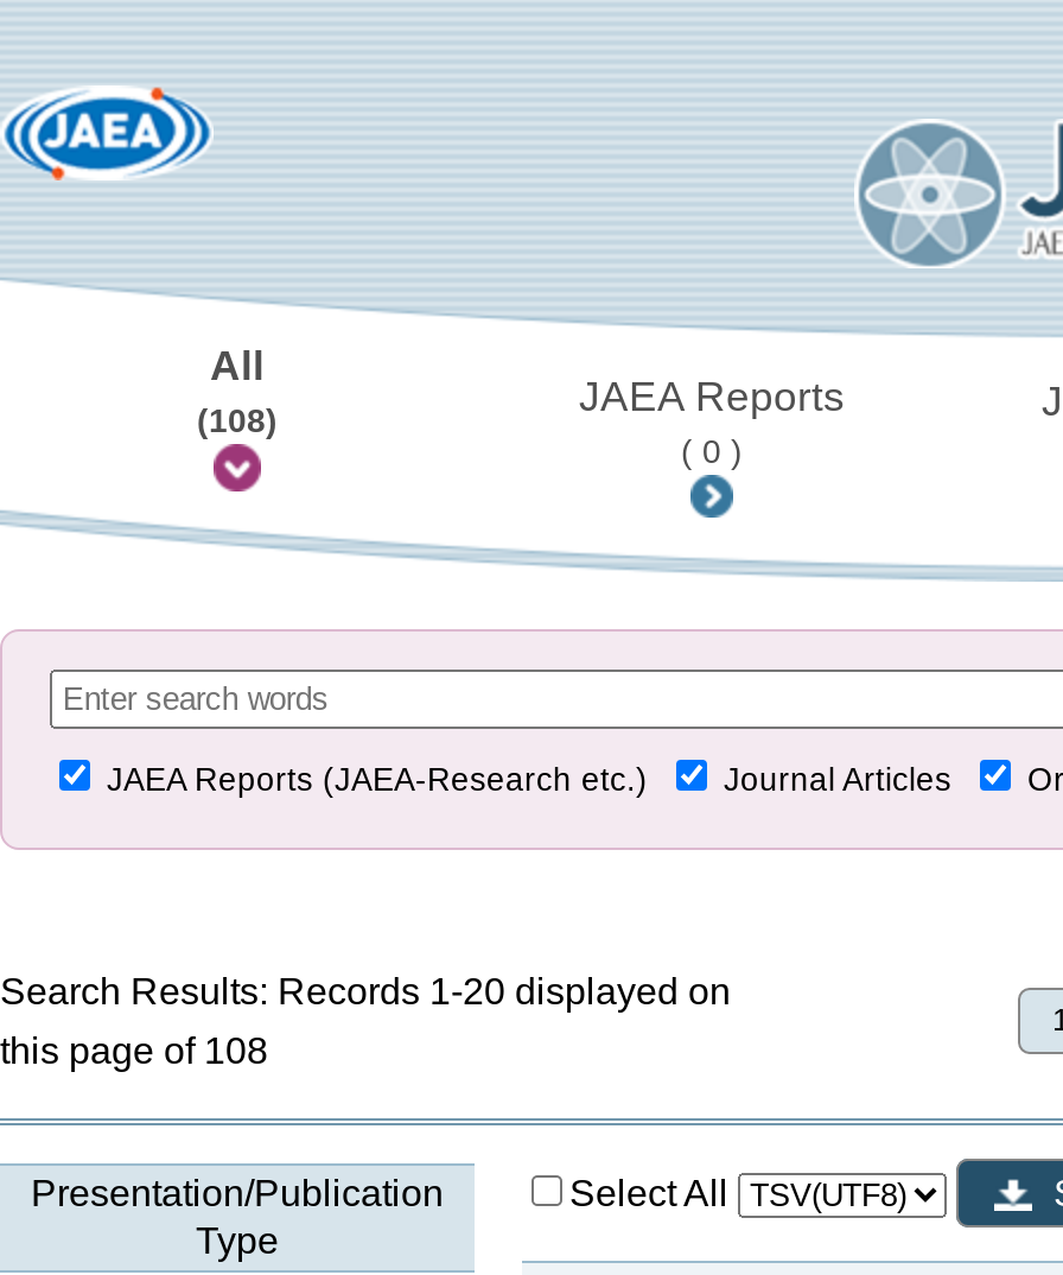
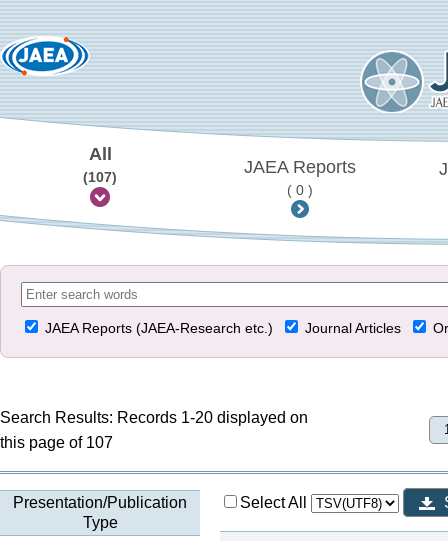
[197,401,278,439] (108) -> [83,169,117,185] (107)
[0,1030,268,1071] this page of 108 -> [0,434,113,451] this page of 107

